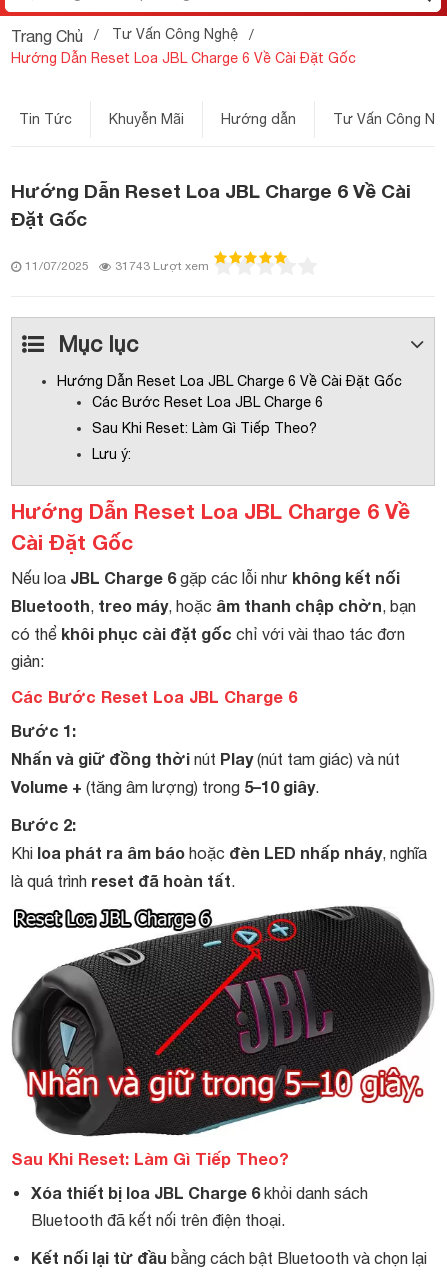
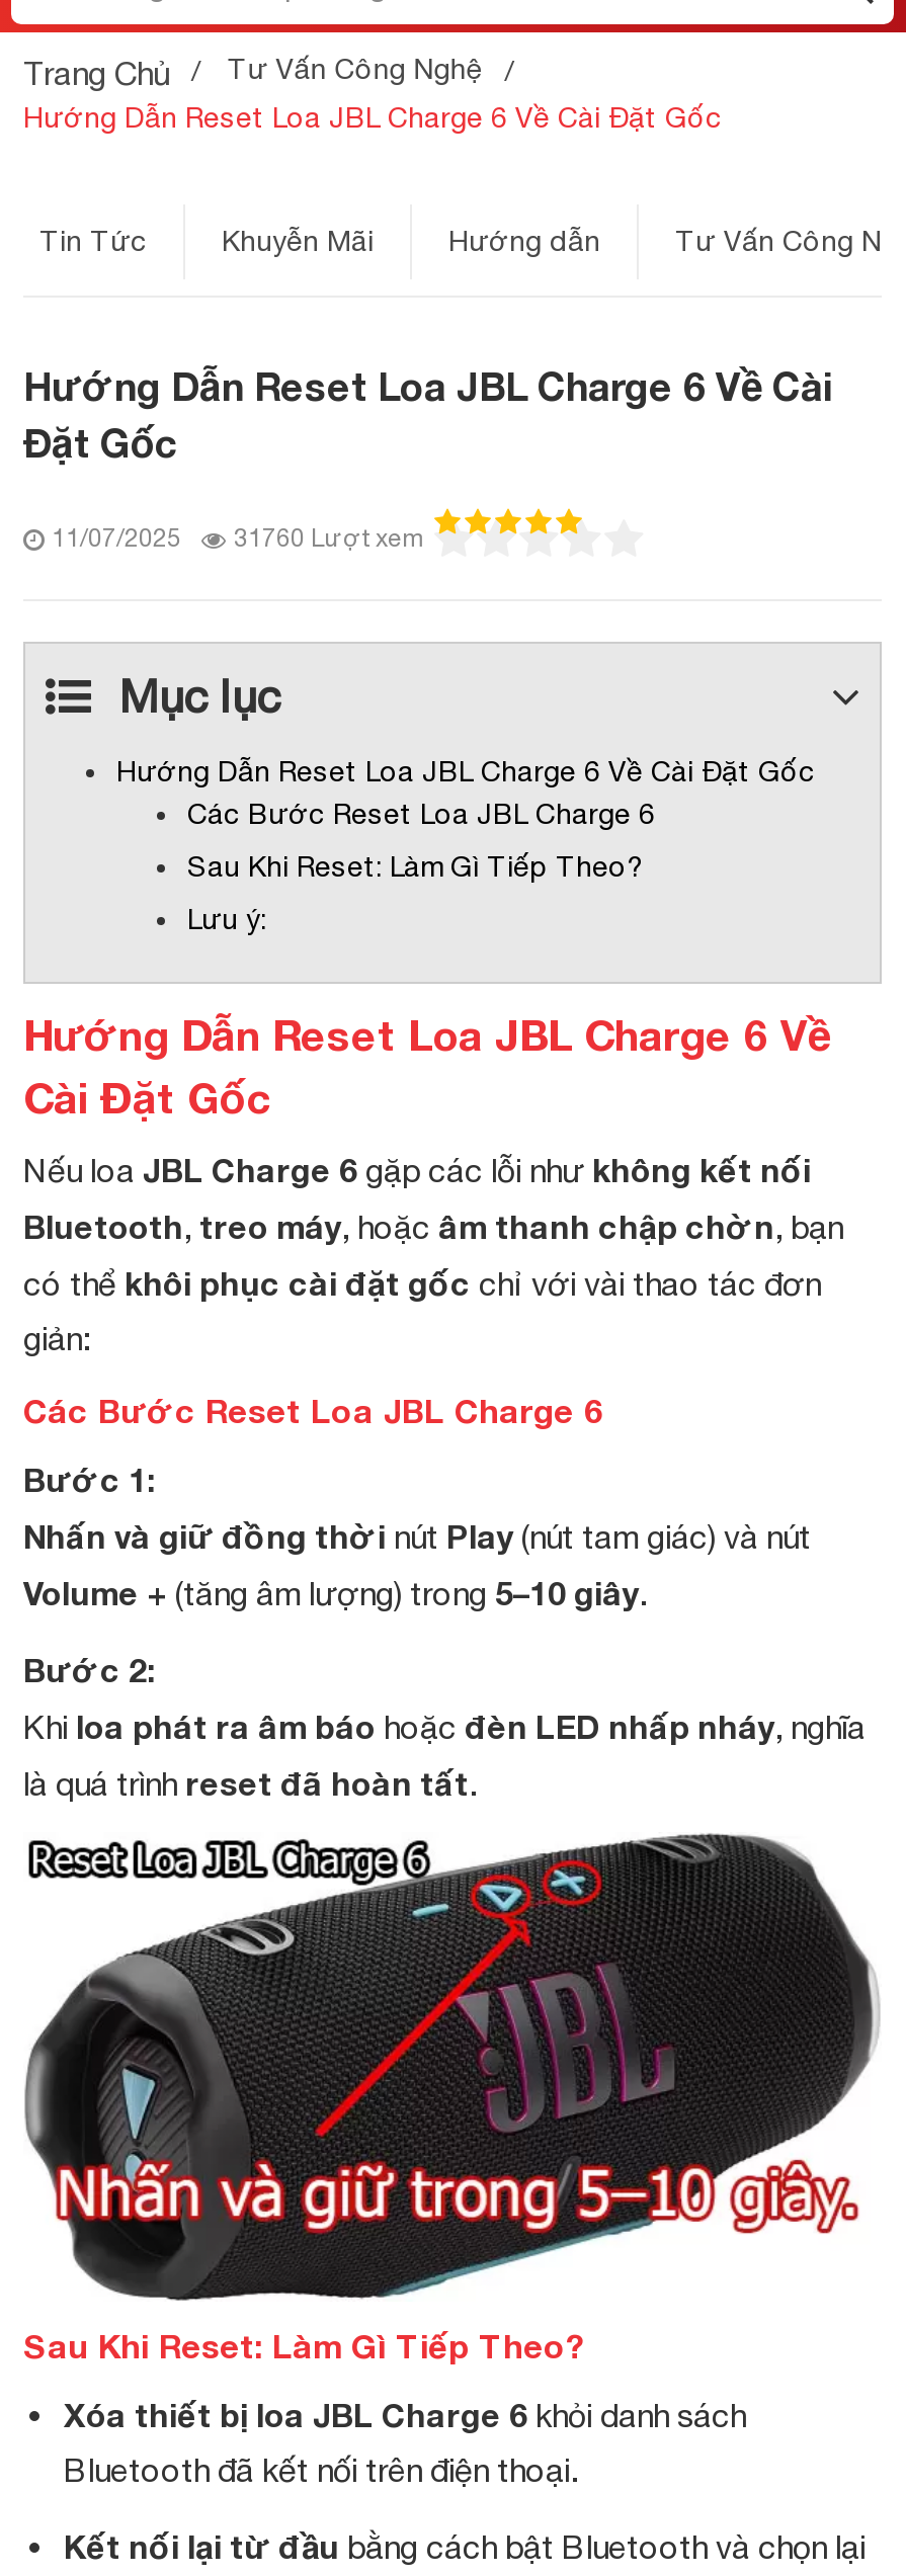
[25,259,209,273] 11/07/2025 31743 Lượt xem -> [52,524,424,553] 11/07/2025 31760 Lượt xem

